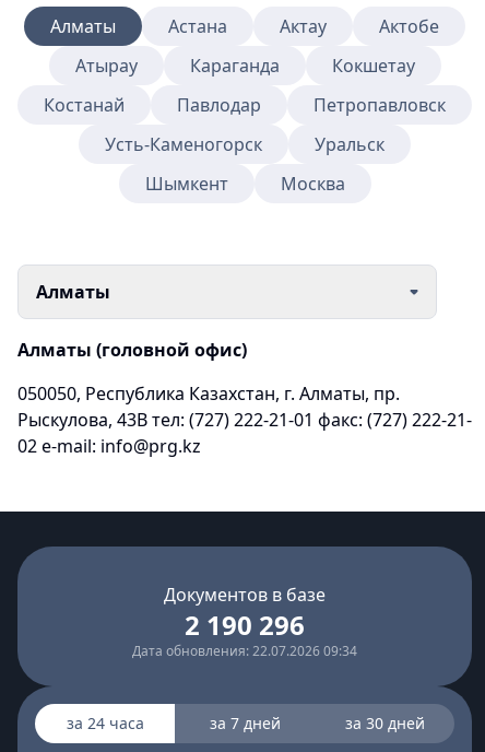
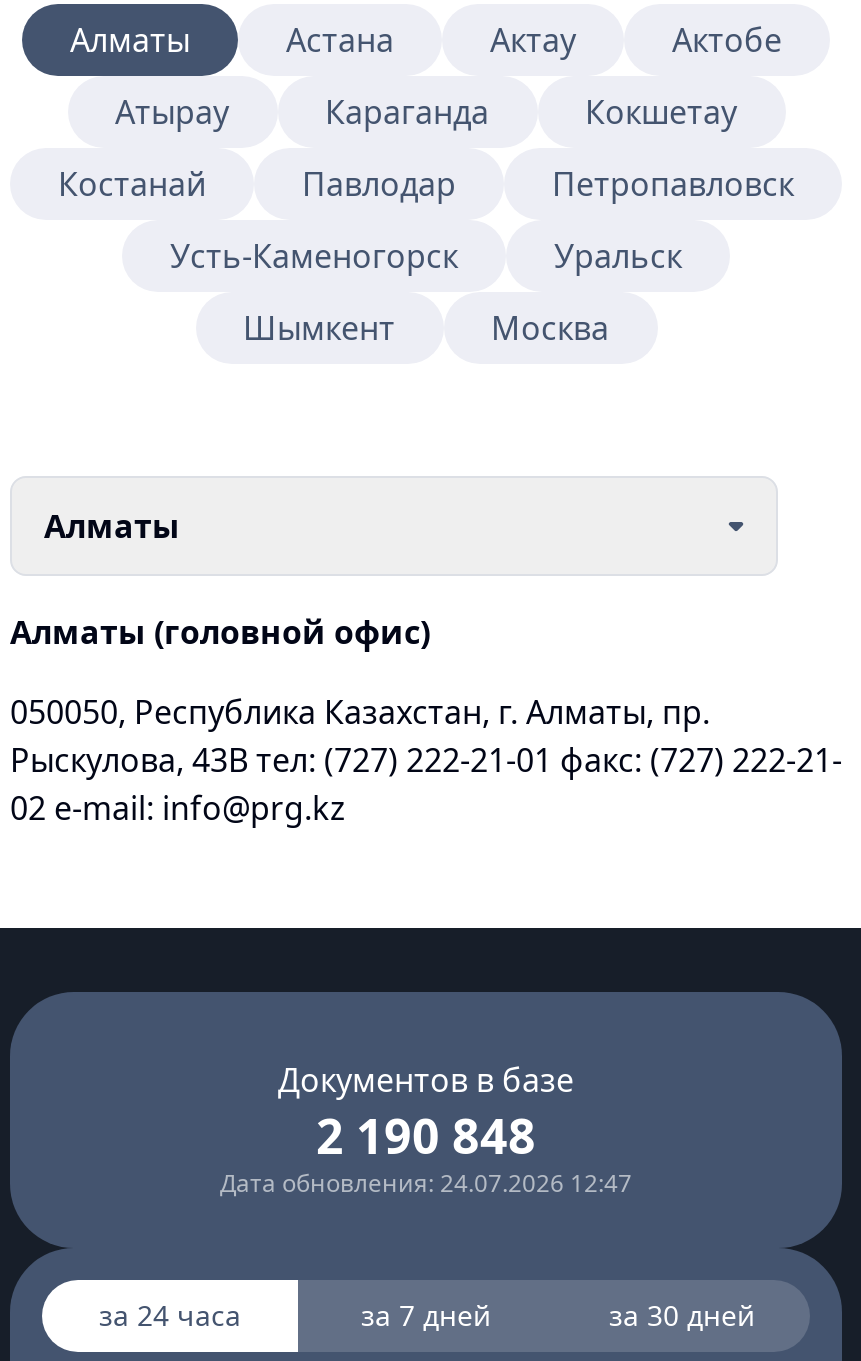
[185,607,305,643] 2 190 296 -> [316,1102,536,1168] 2 190 848
[132,642,357,660] Дата обновления: 22.07.2026 09:34 -> [220,1166,632,1200] Дата обновления: 24.07.2026 12:47

